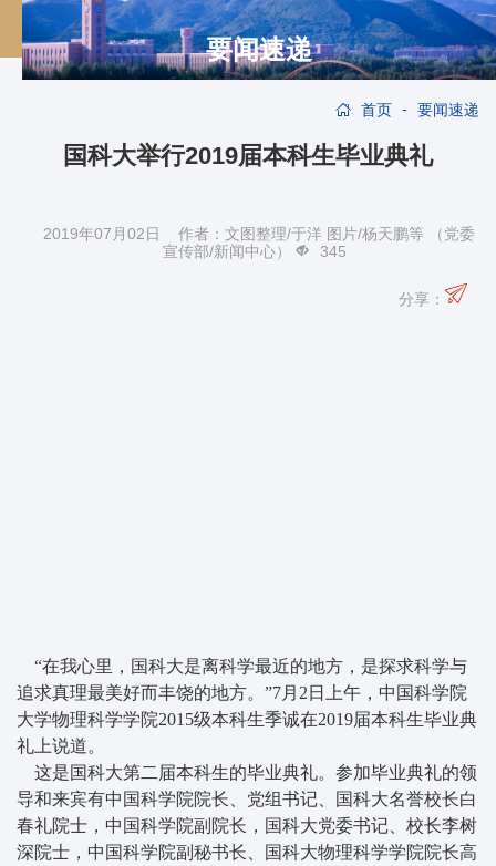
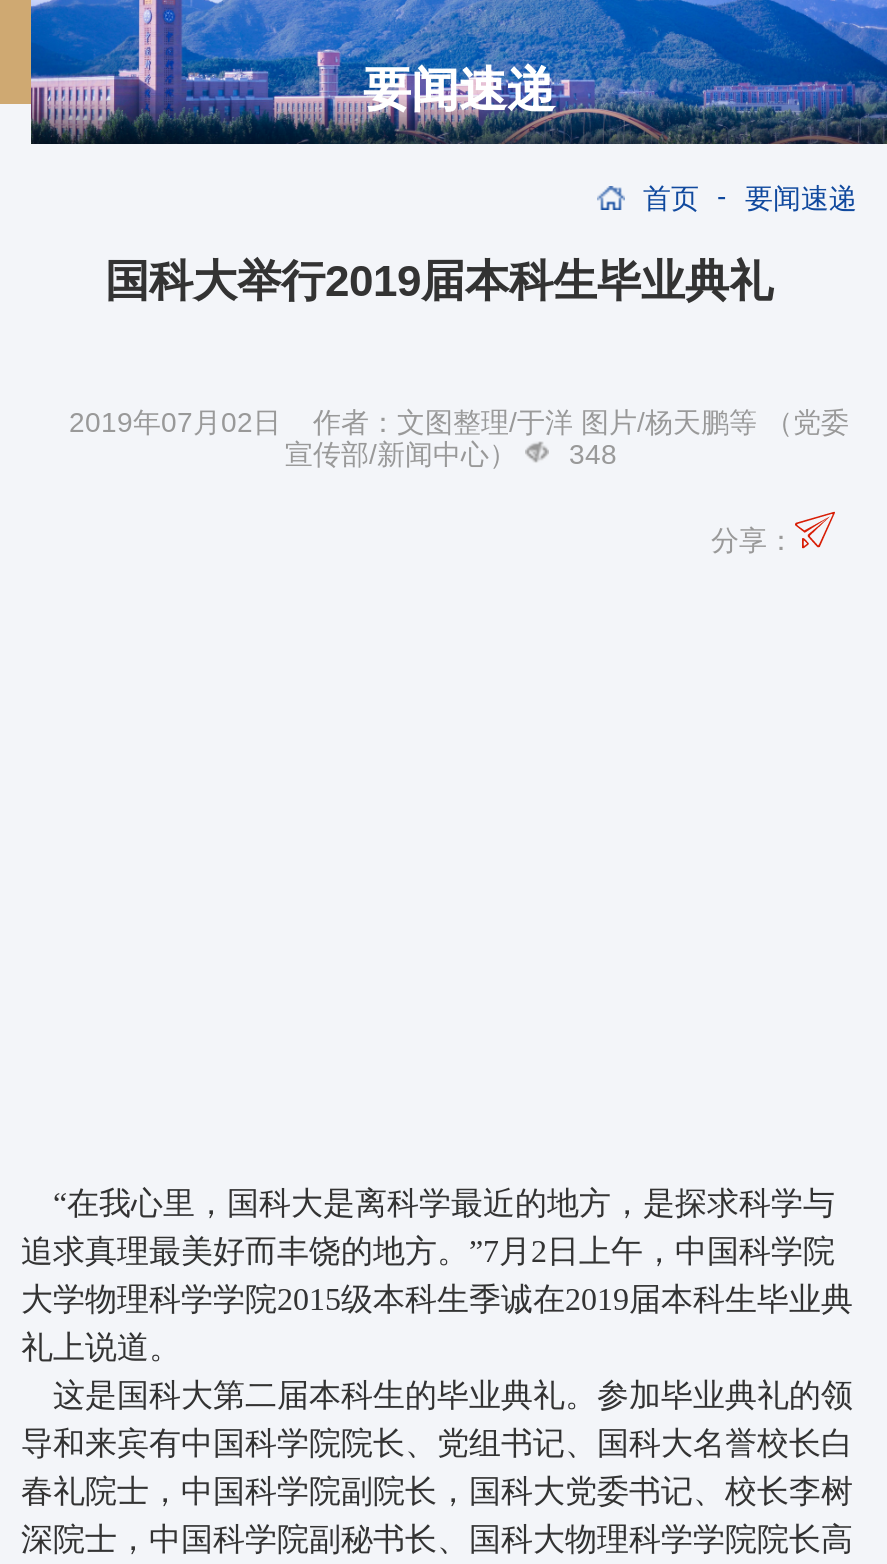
[163,243,355,261] 宣传部/新闻中心） 345 -> [285,439,633,471] 宣传部/新闻中心） 348

